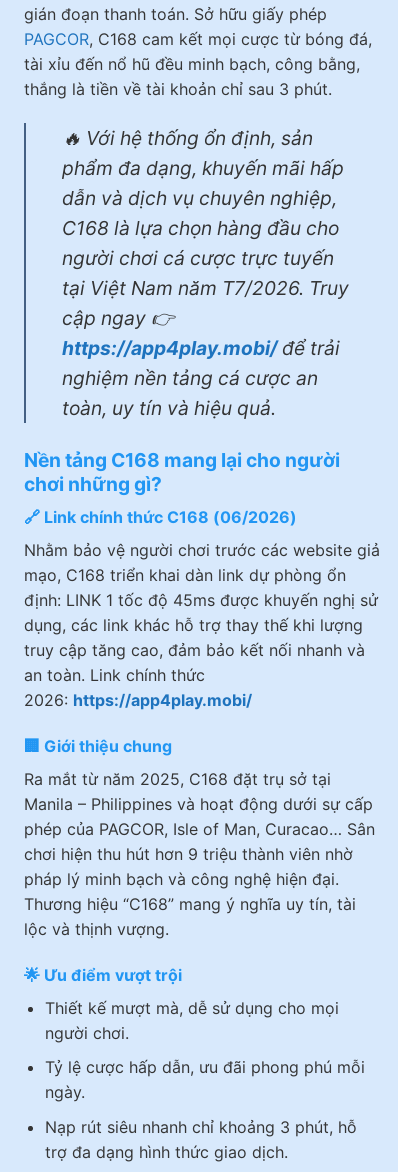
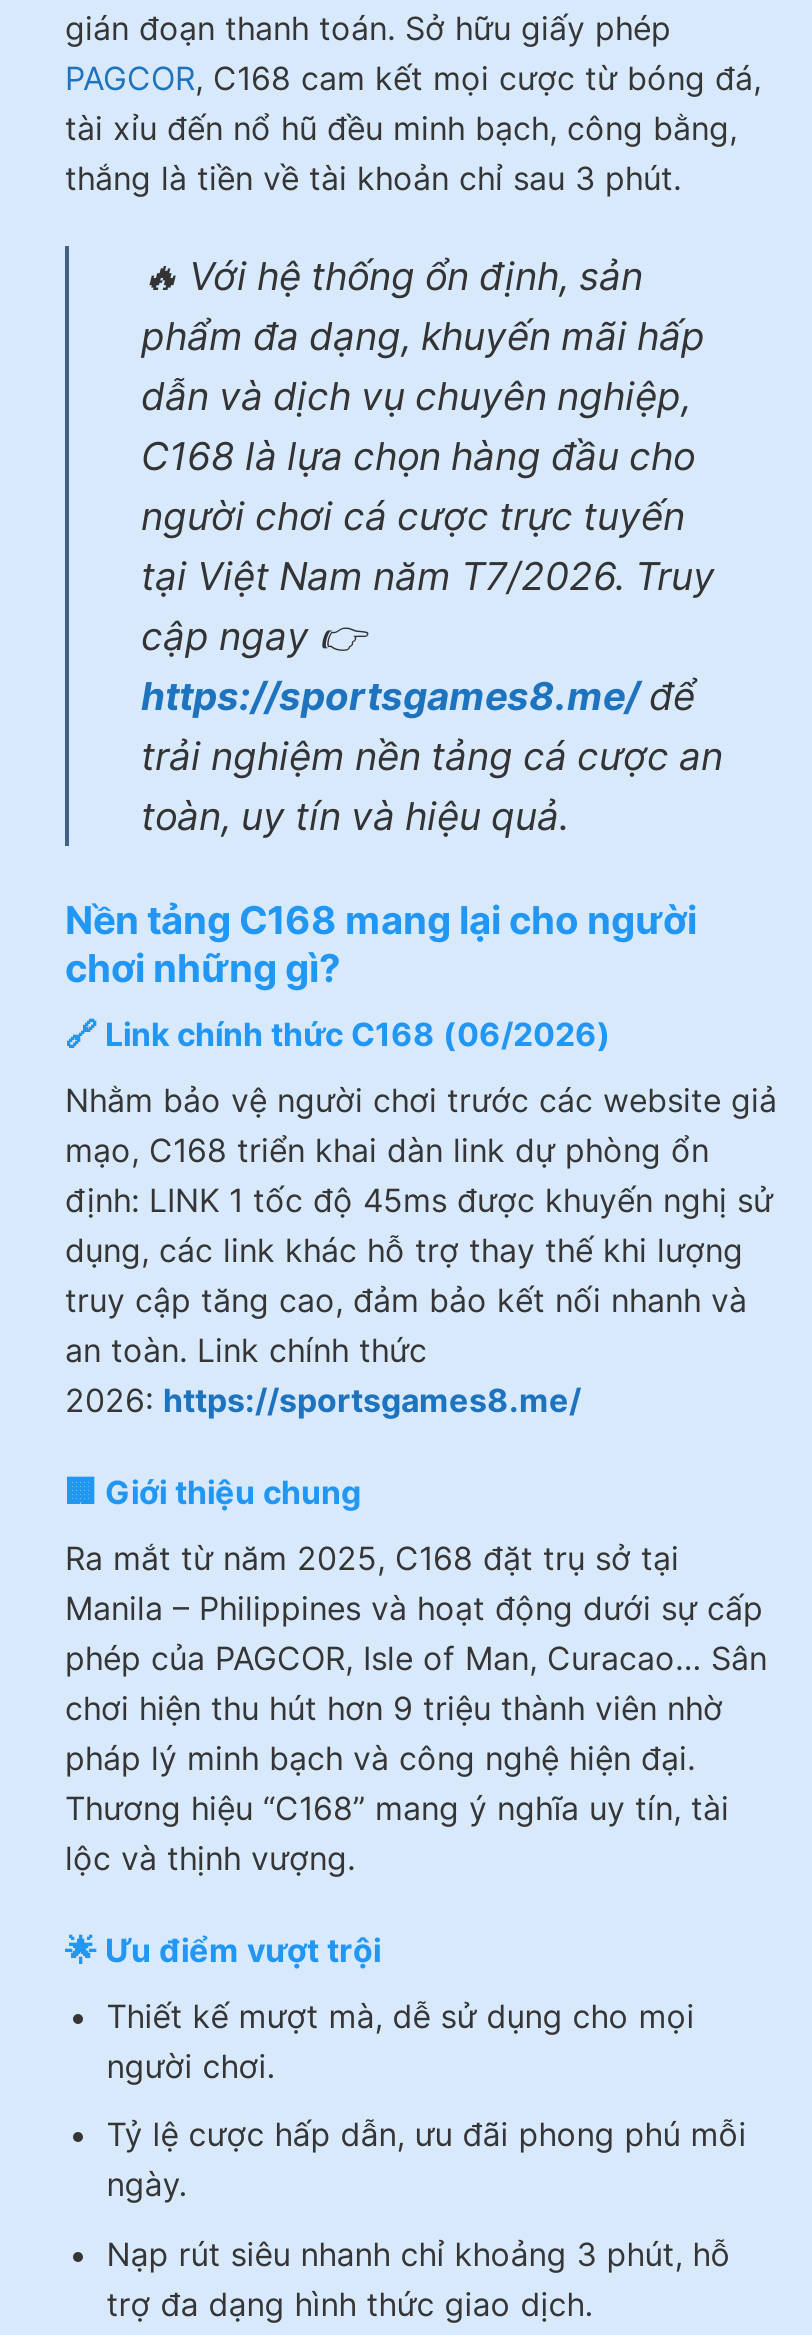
[62,336,340,390] https://app4play.mobi/ để trải | nghiệm nền tảng cá cược an -> [141,671,723,779] https://sportsgames8.me/ để | trải nghiệm nền tảng cá cược an
[24,690,252,710] 2026: https://app4play.mobi/ -> [65,1380,581,1420] 2026: https://sportsgames8.me/

